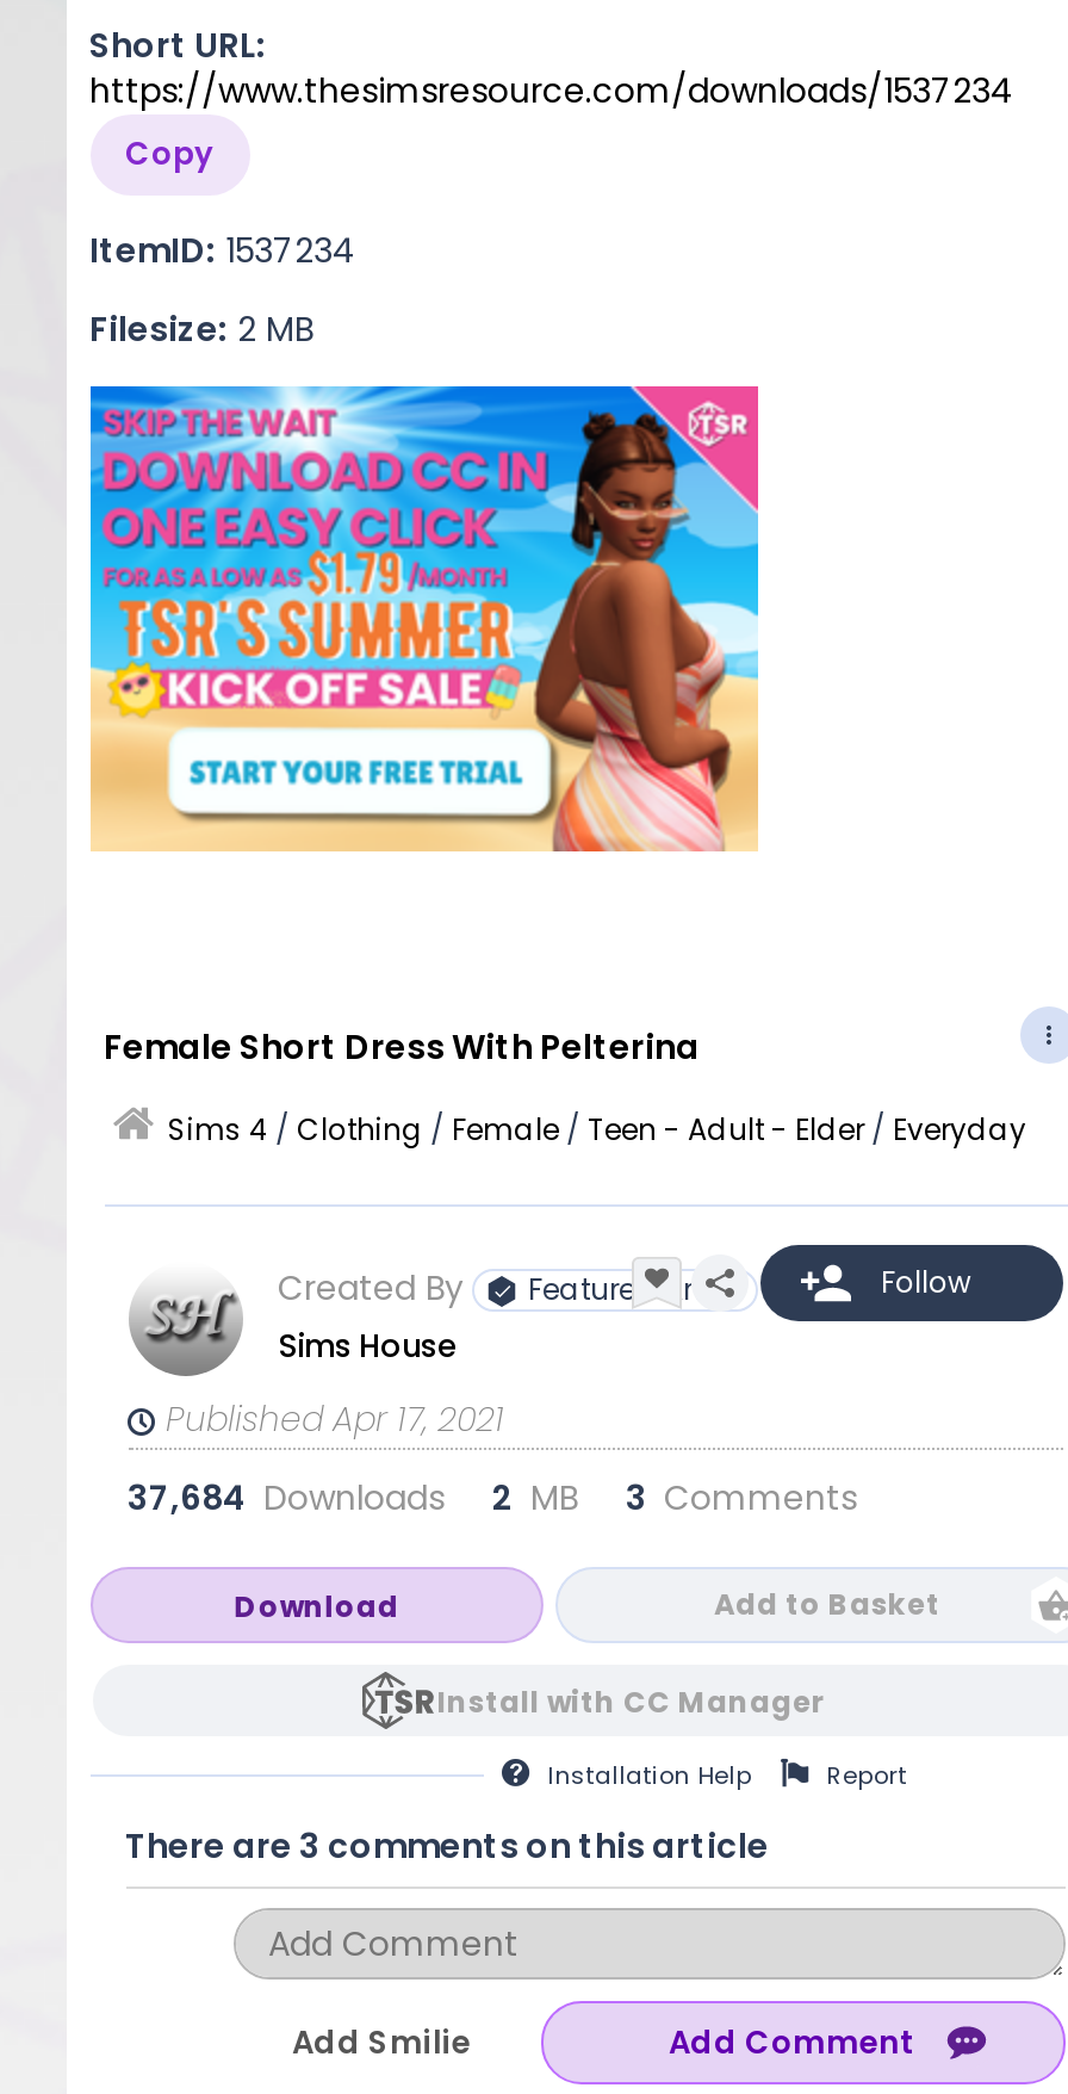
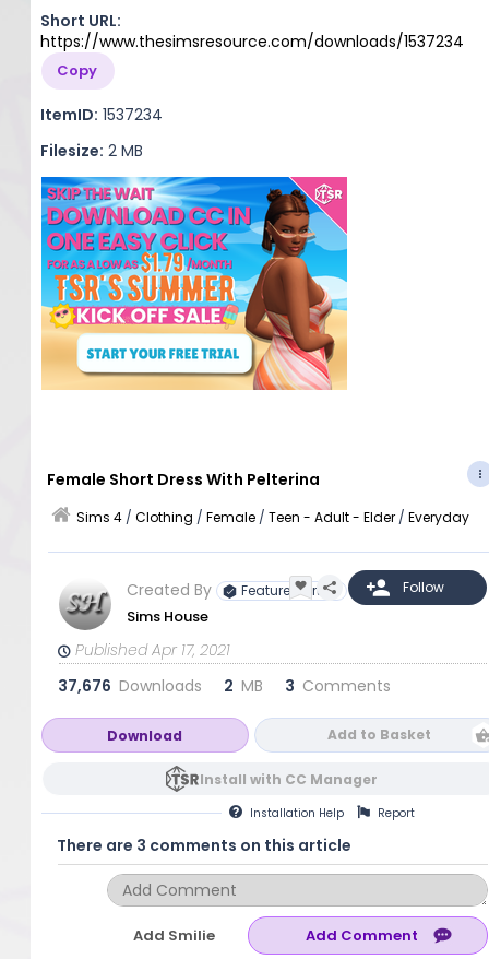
[128,1473,857,1521] 37,684 Downloads 2 MB 3 Comments -> [58,675,391,697] 37,676 Downloads 2 MB 3 Comments

